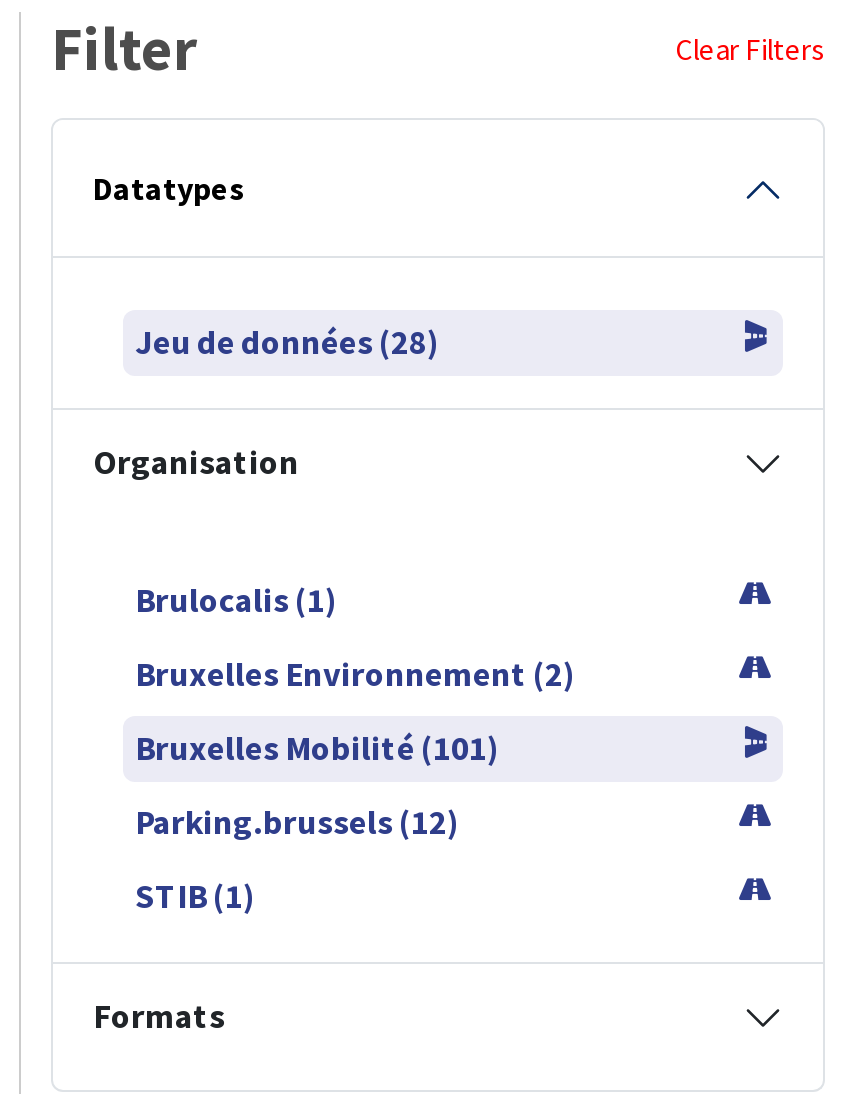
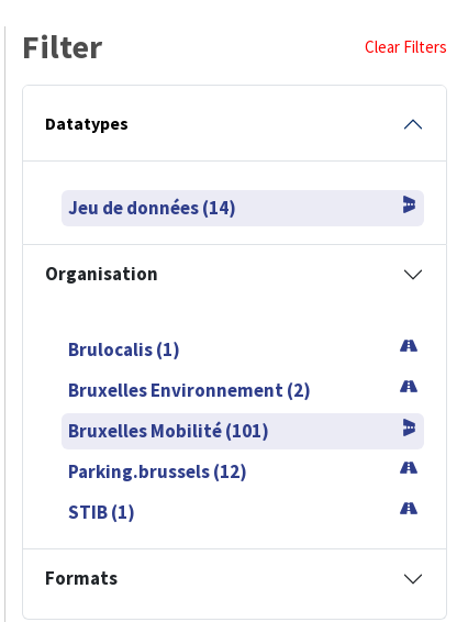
[135,320,441,364] Jeu de données (28) -> [68,196,236,220] Jeu de données (14)

